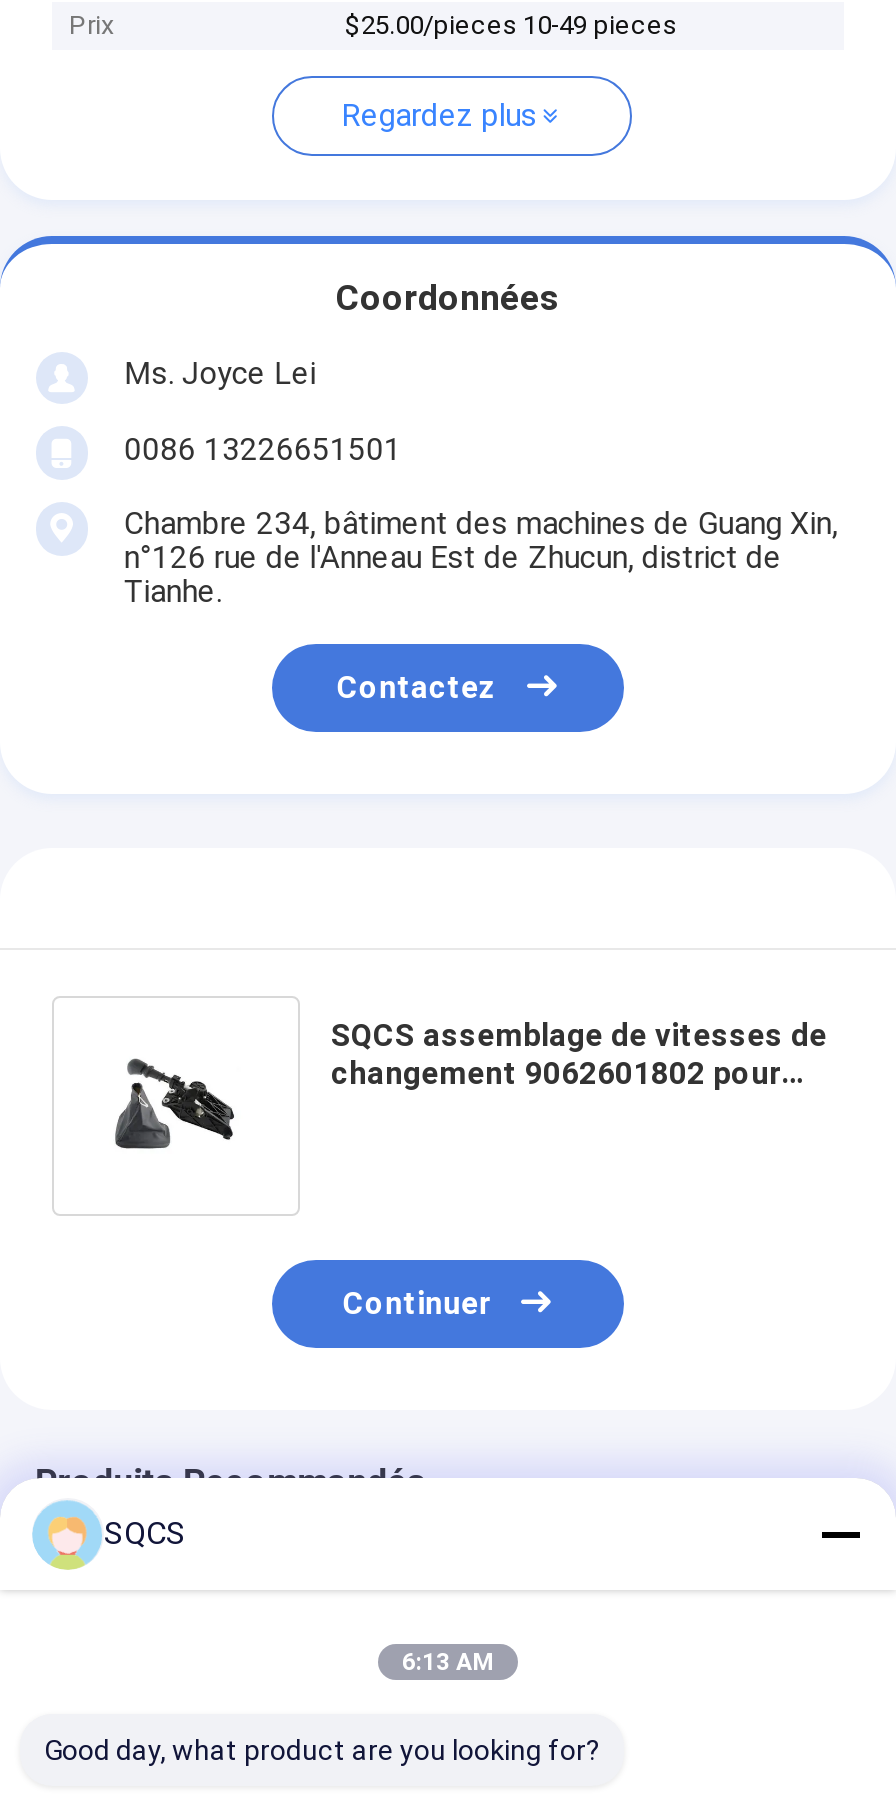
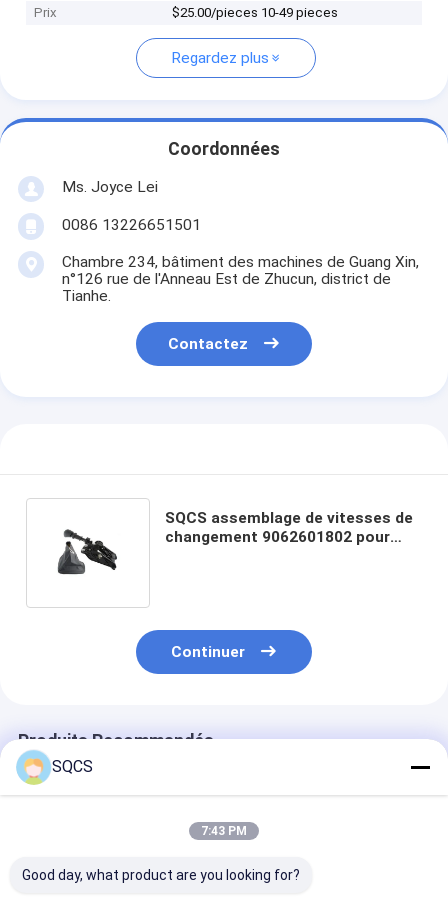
[402,1648,494,1676] 6:13 AM -> [201,824,247,838] 7:43 PM

